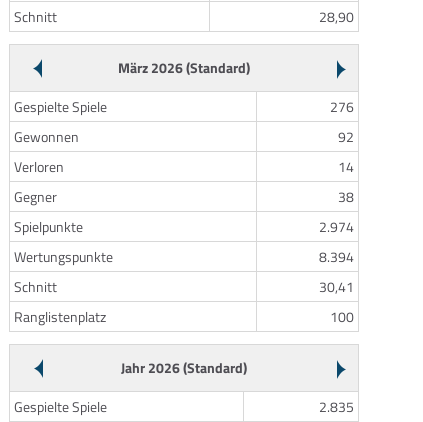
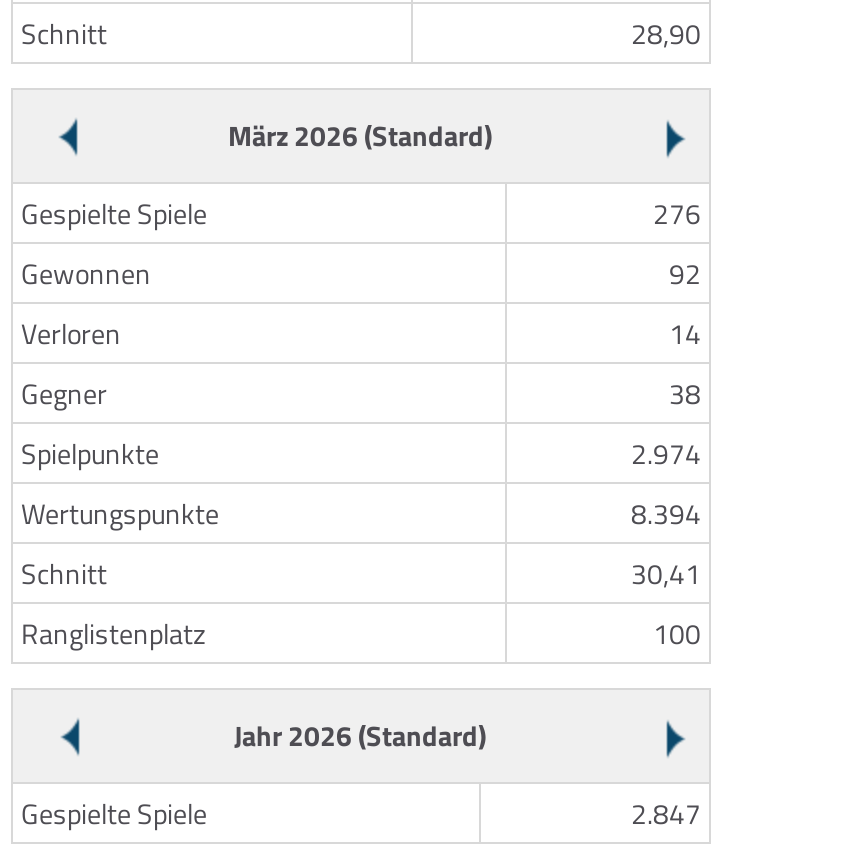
[319,396,354,417] 2.835 -> [631,792,701,834] 2.847

